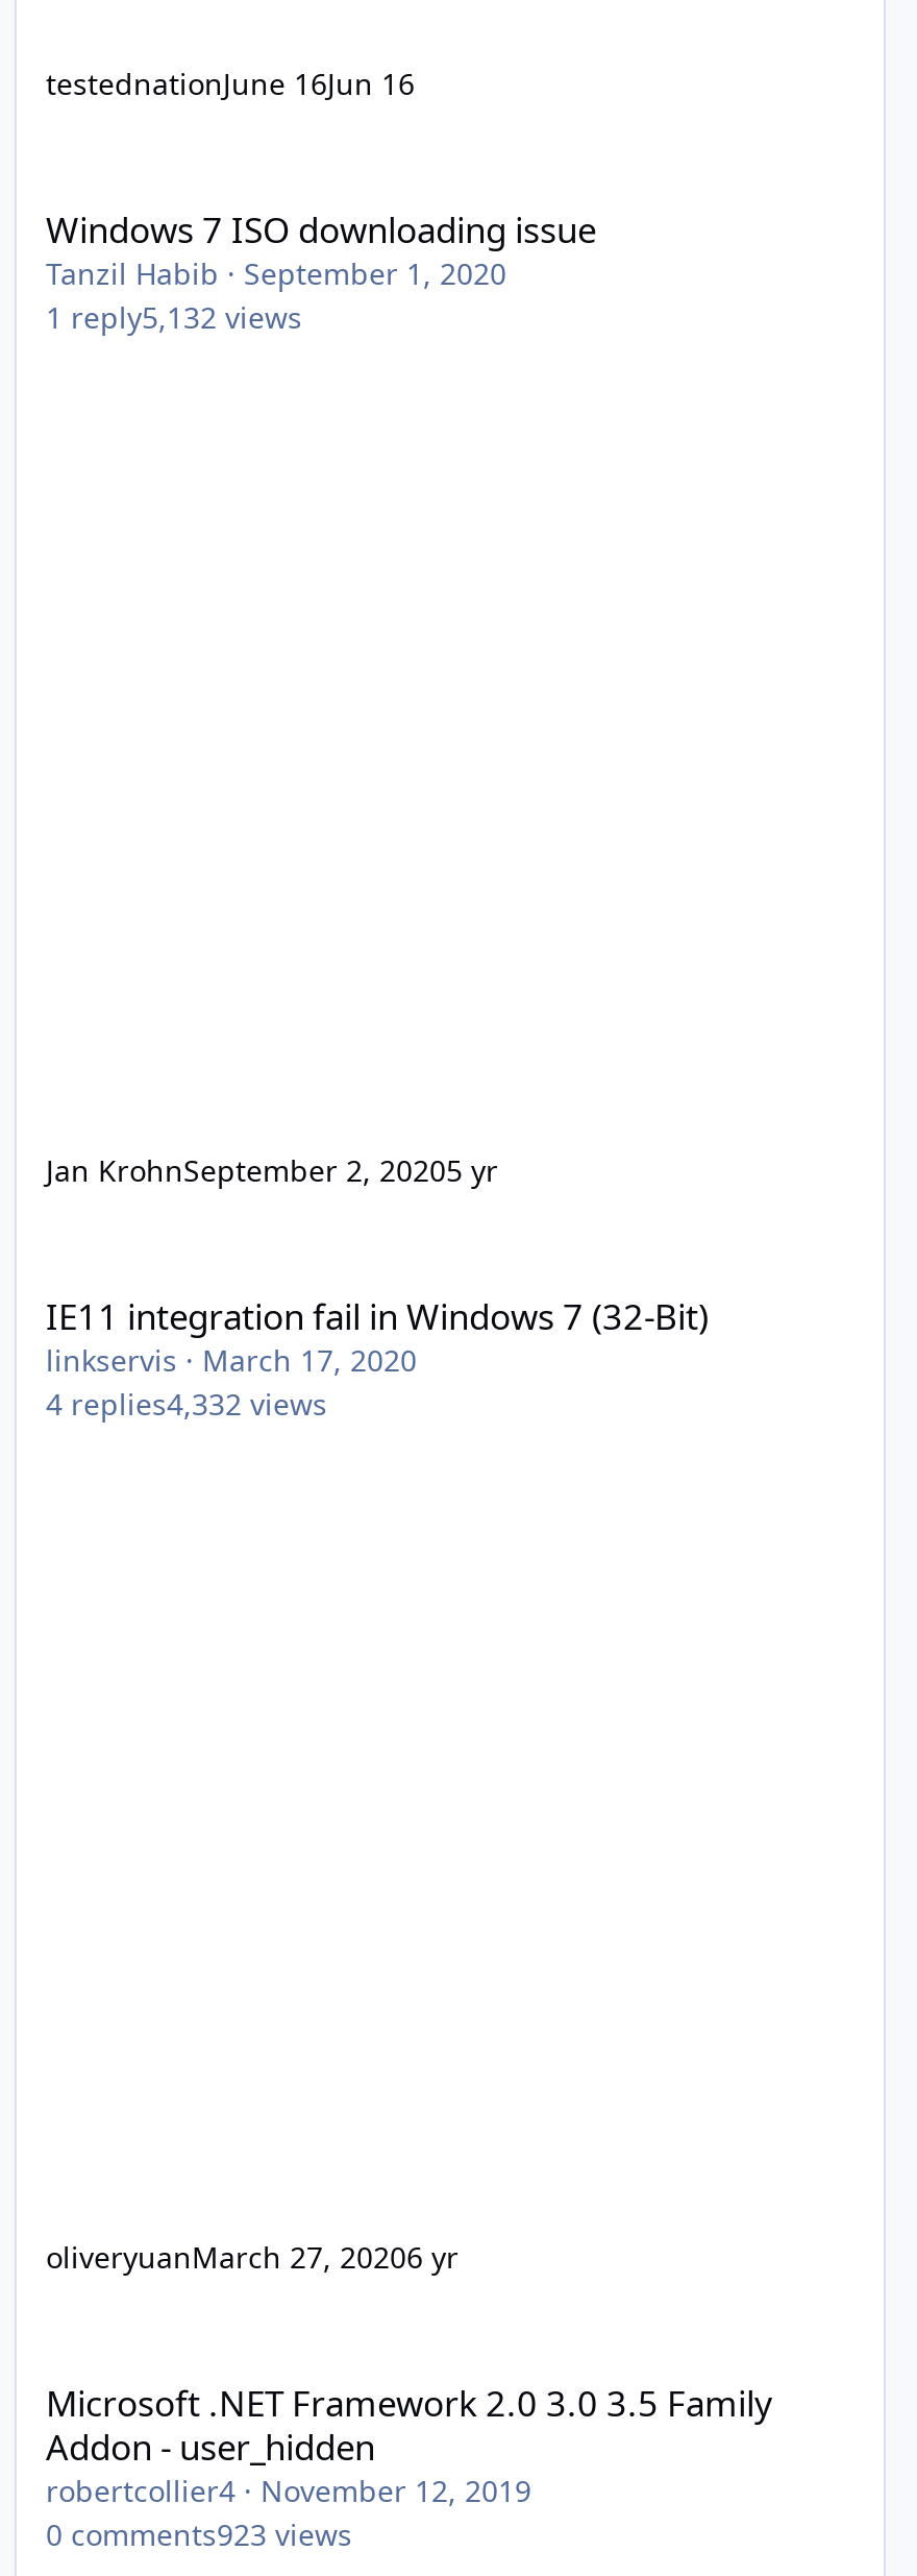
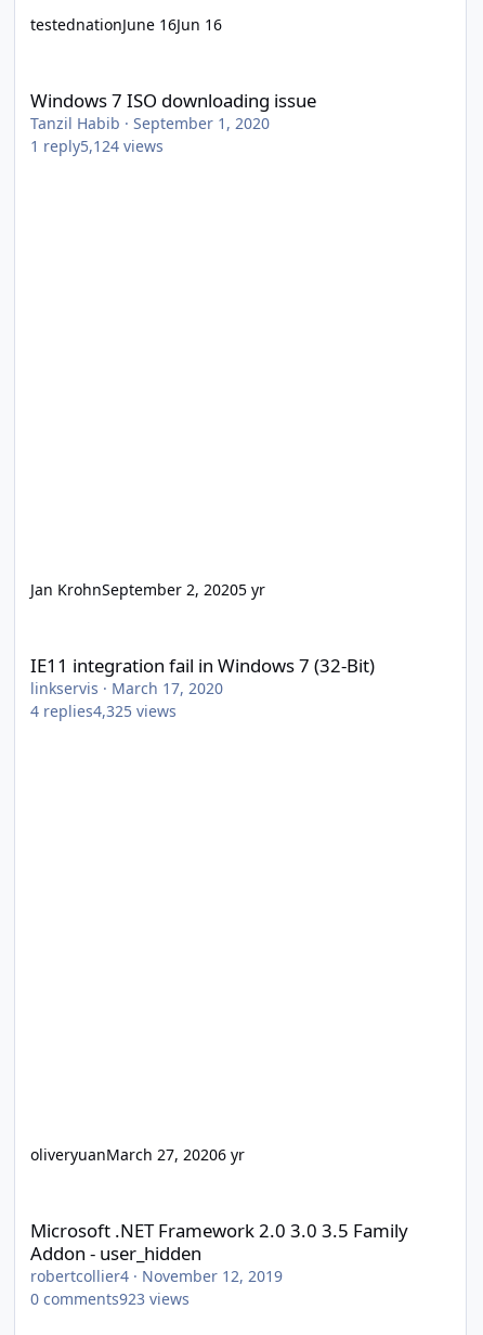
[46,298,302,337] 1 reply5,132 views -> [30,136,164,156] 1 reply5,124 views
[46,1385,327,1424] 4 replies4,332 views -> [30,701,177,722] 4 replies4,325 views

